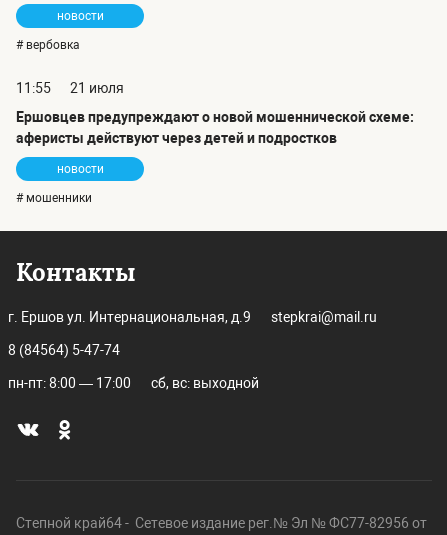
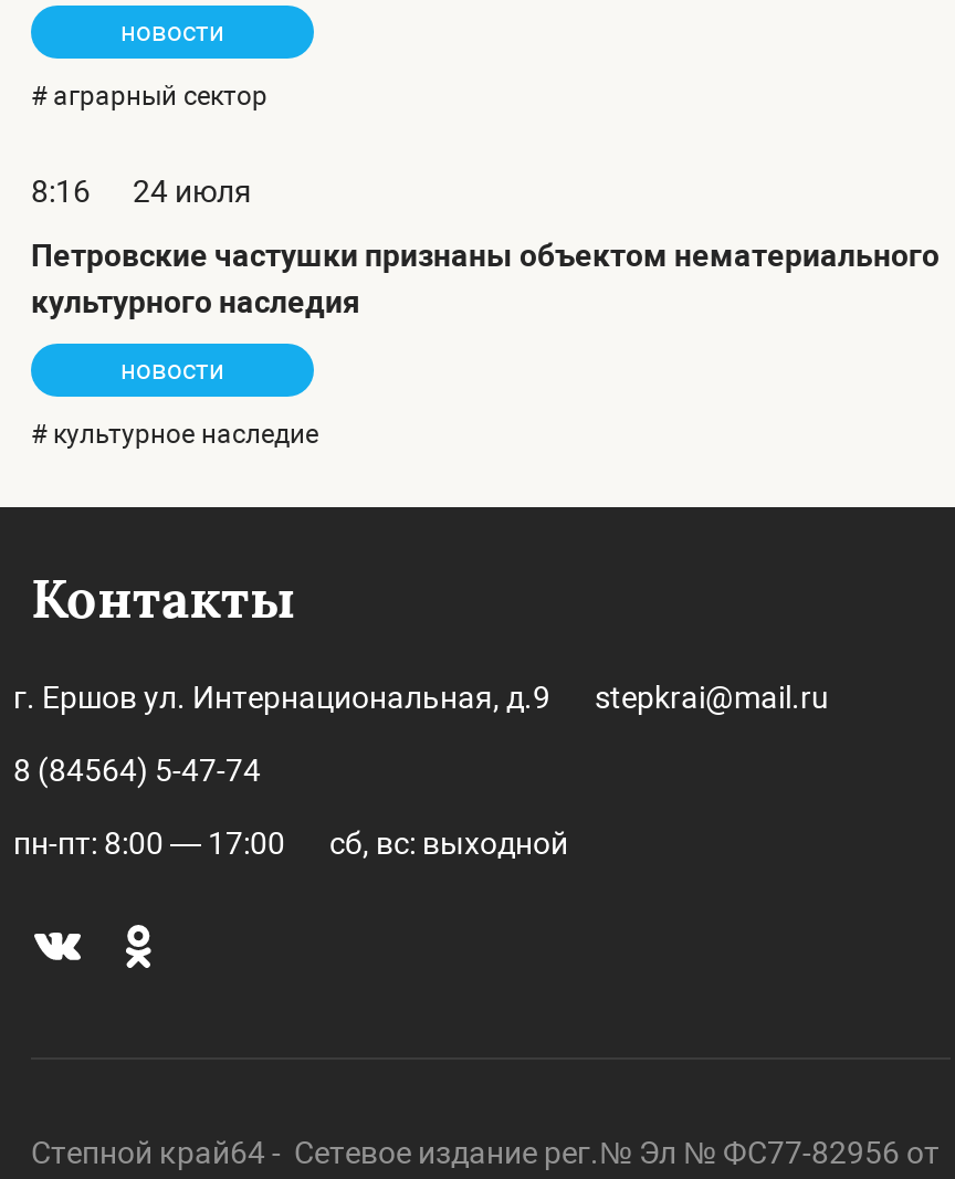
[16,38,80,52] # вербовка -> [31,81,267,112] # аграрный сектор
[16,80,124,96] 11:55 | 21 июля -> [31,174,252,209] 8:16 | 24 июля
[16,109,414,146] Ершовцев предупреждают о новой мошеннической схеме: | аферисты действуют через детей и подростков -> [31,238,940,320] Петровские частушки признаны объектом нематериального | культурного наследия
[16,191,92,205] # мошенники -> [31,419,318,450] # культурное наследие

